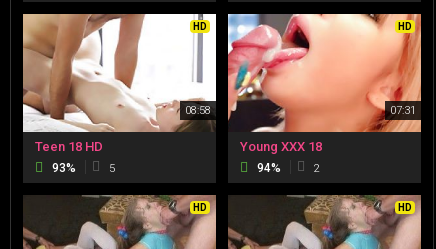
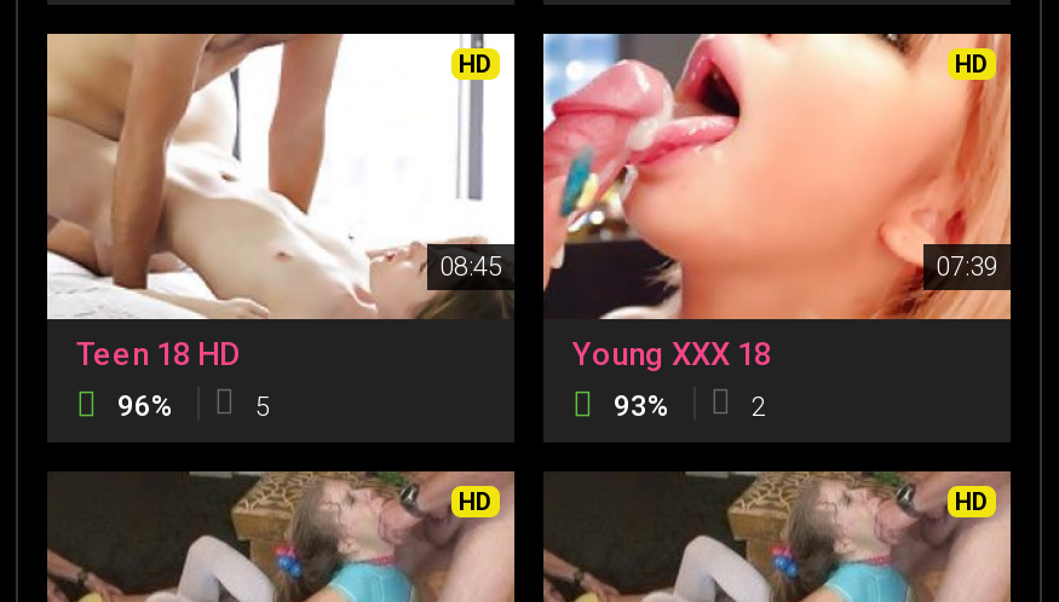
[185,104,211,117] 08:58 -> [439,253,502,284] 08:45
[390,104,416,117] 07:31 -> [936,253,998,284] 07:39
[52,161,76,175] 93% -> [117,389,175,423] 96%
[257,161,281,175] 94% -> [614,389,672,423] 93%

